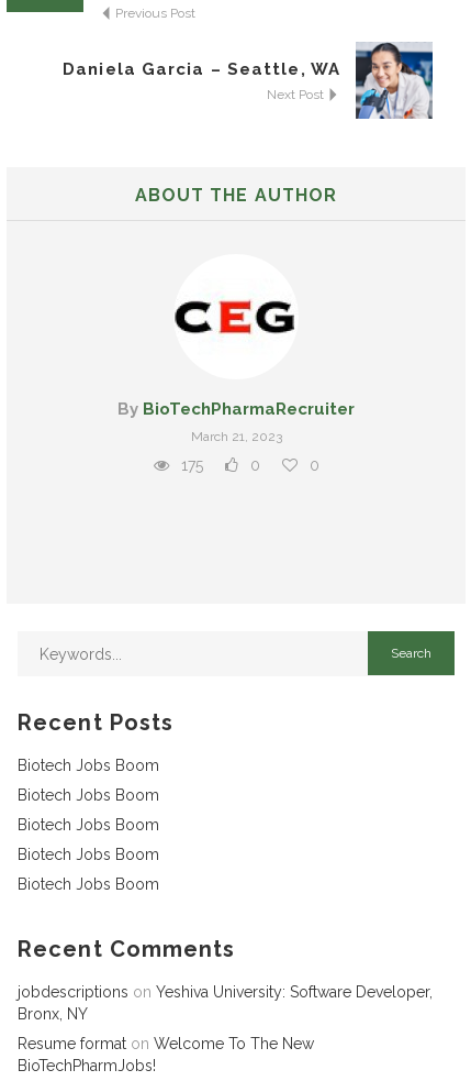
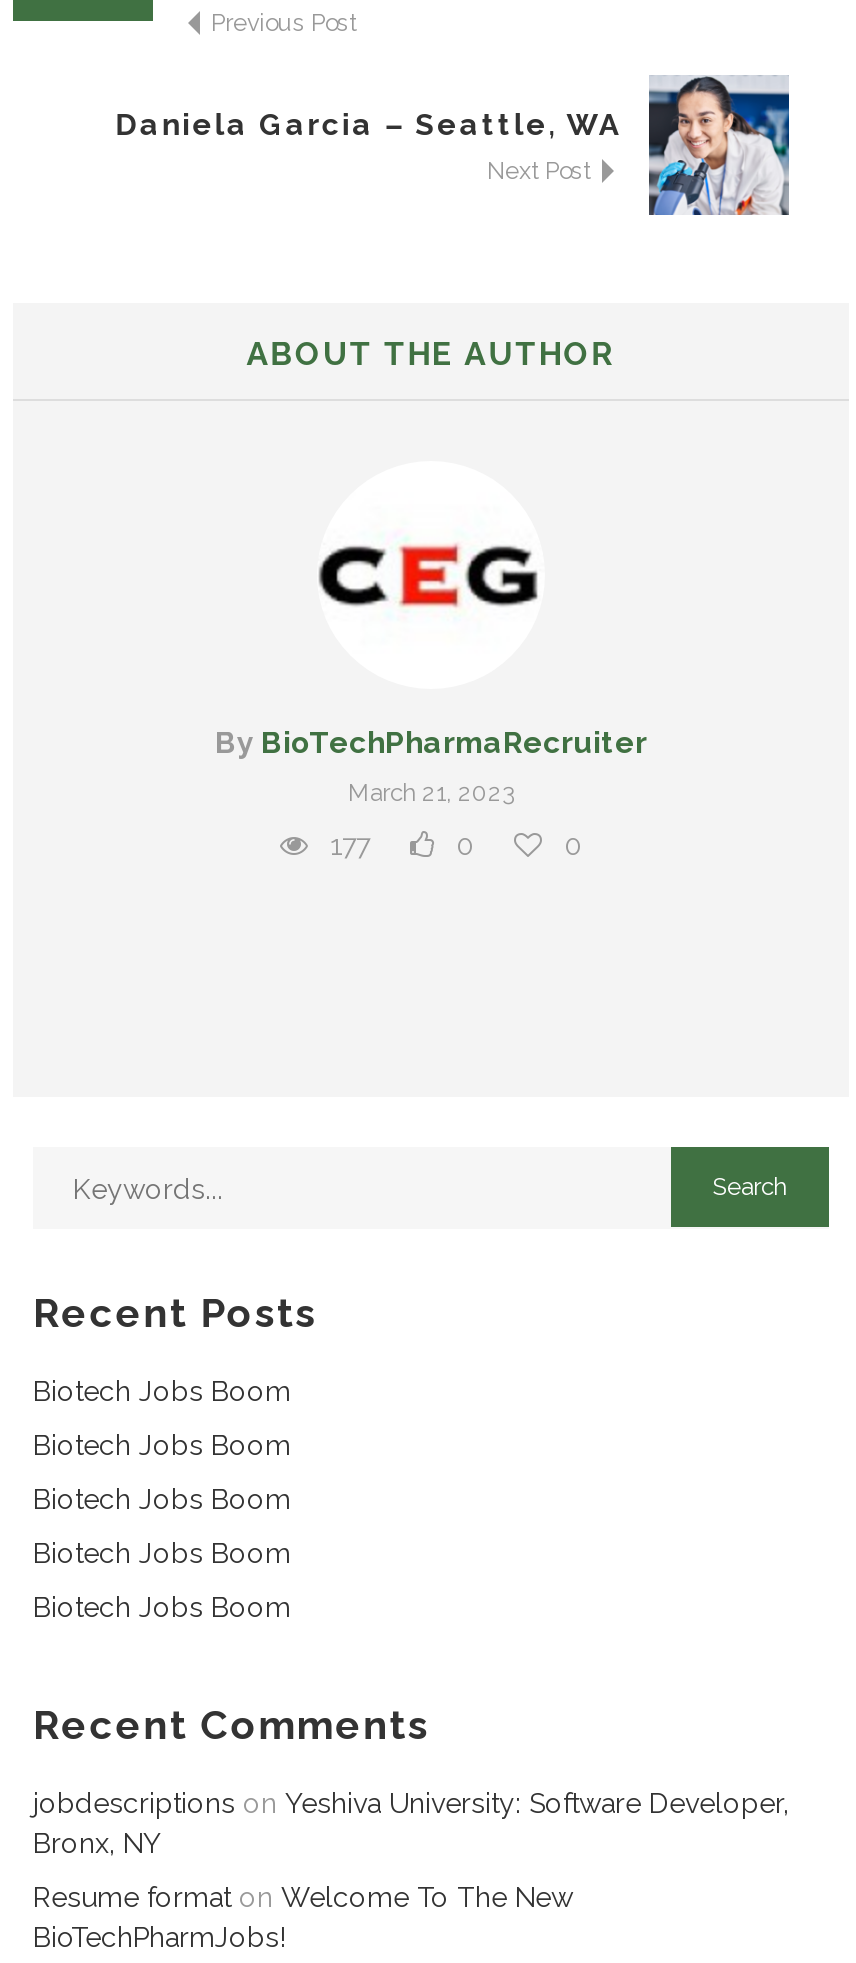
[176,456,203,474] 175 -> [322,829,370,861] 177

